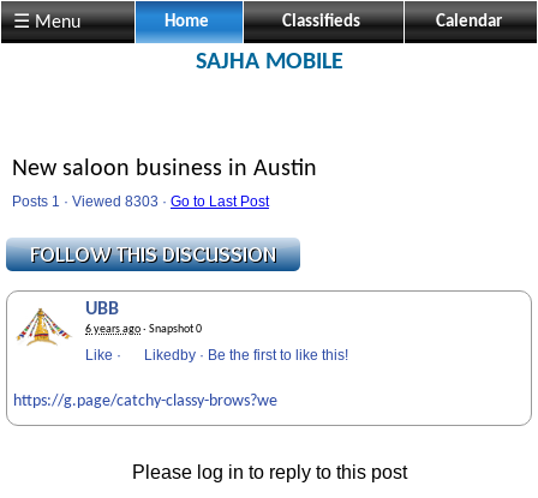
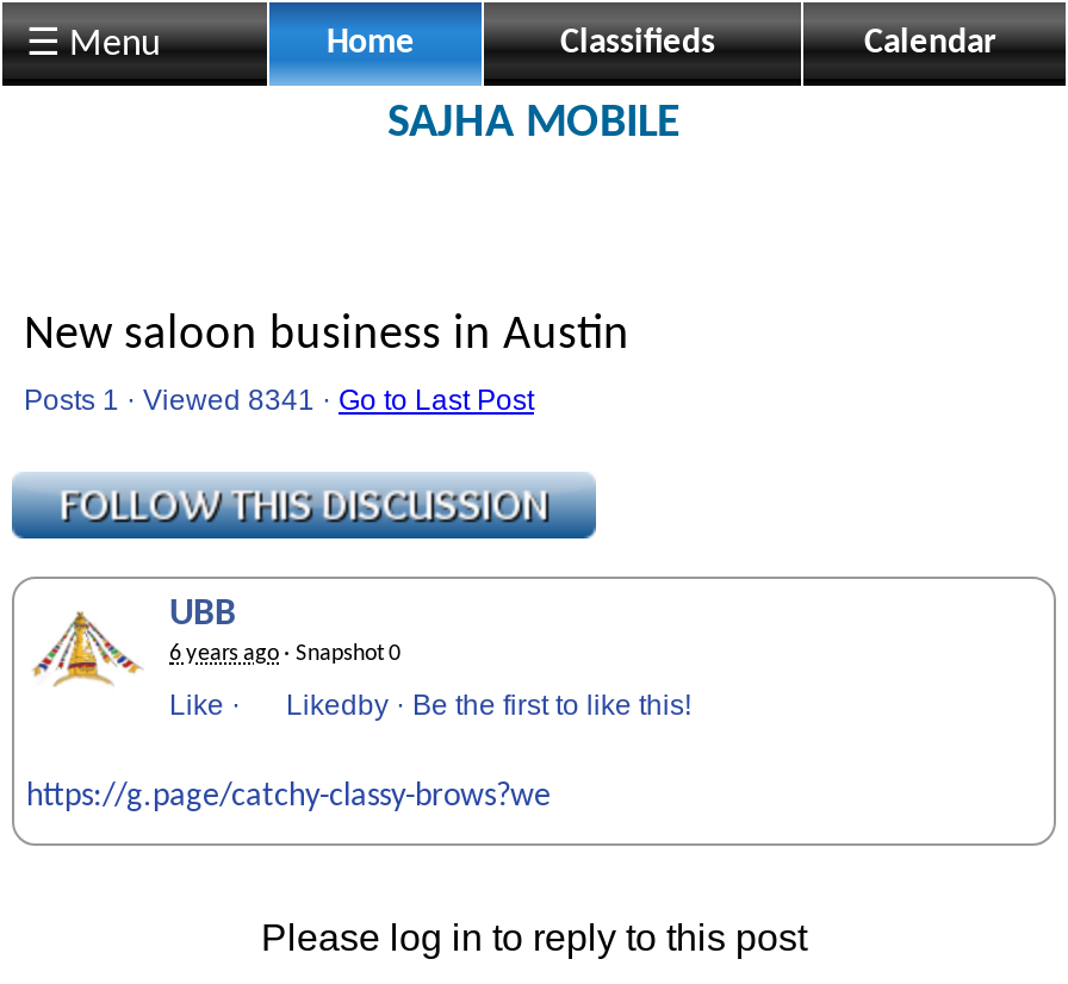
[12,193,269,210] Posts 1 · Viewed 8303 · Go to Last Post -> [24,384,534,417] Posts 1 · Viewed 8341 · Go to Last Post

